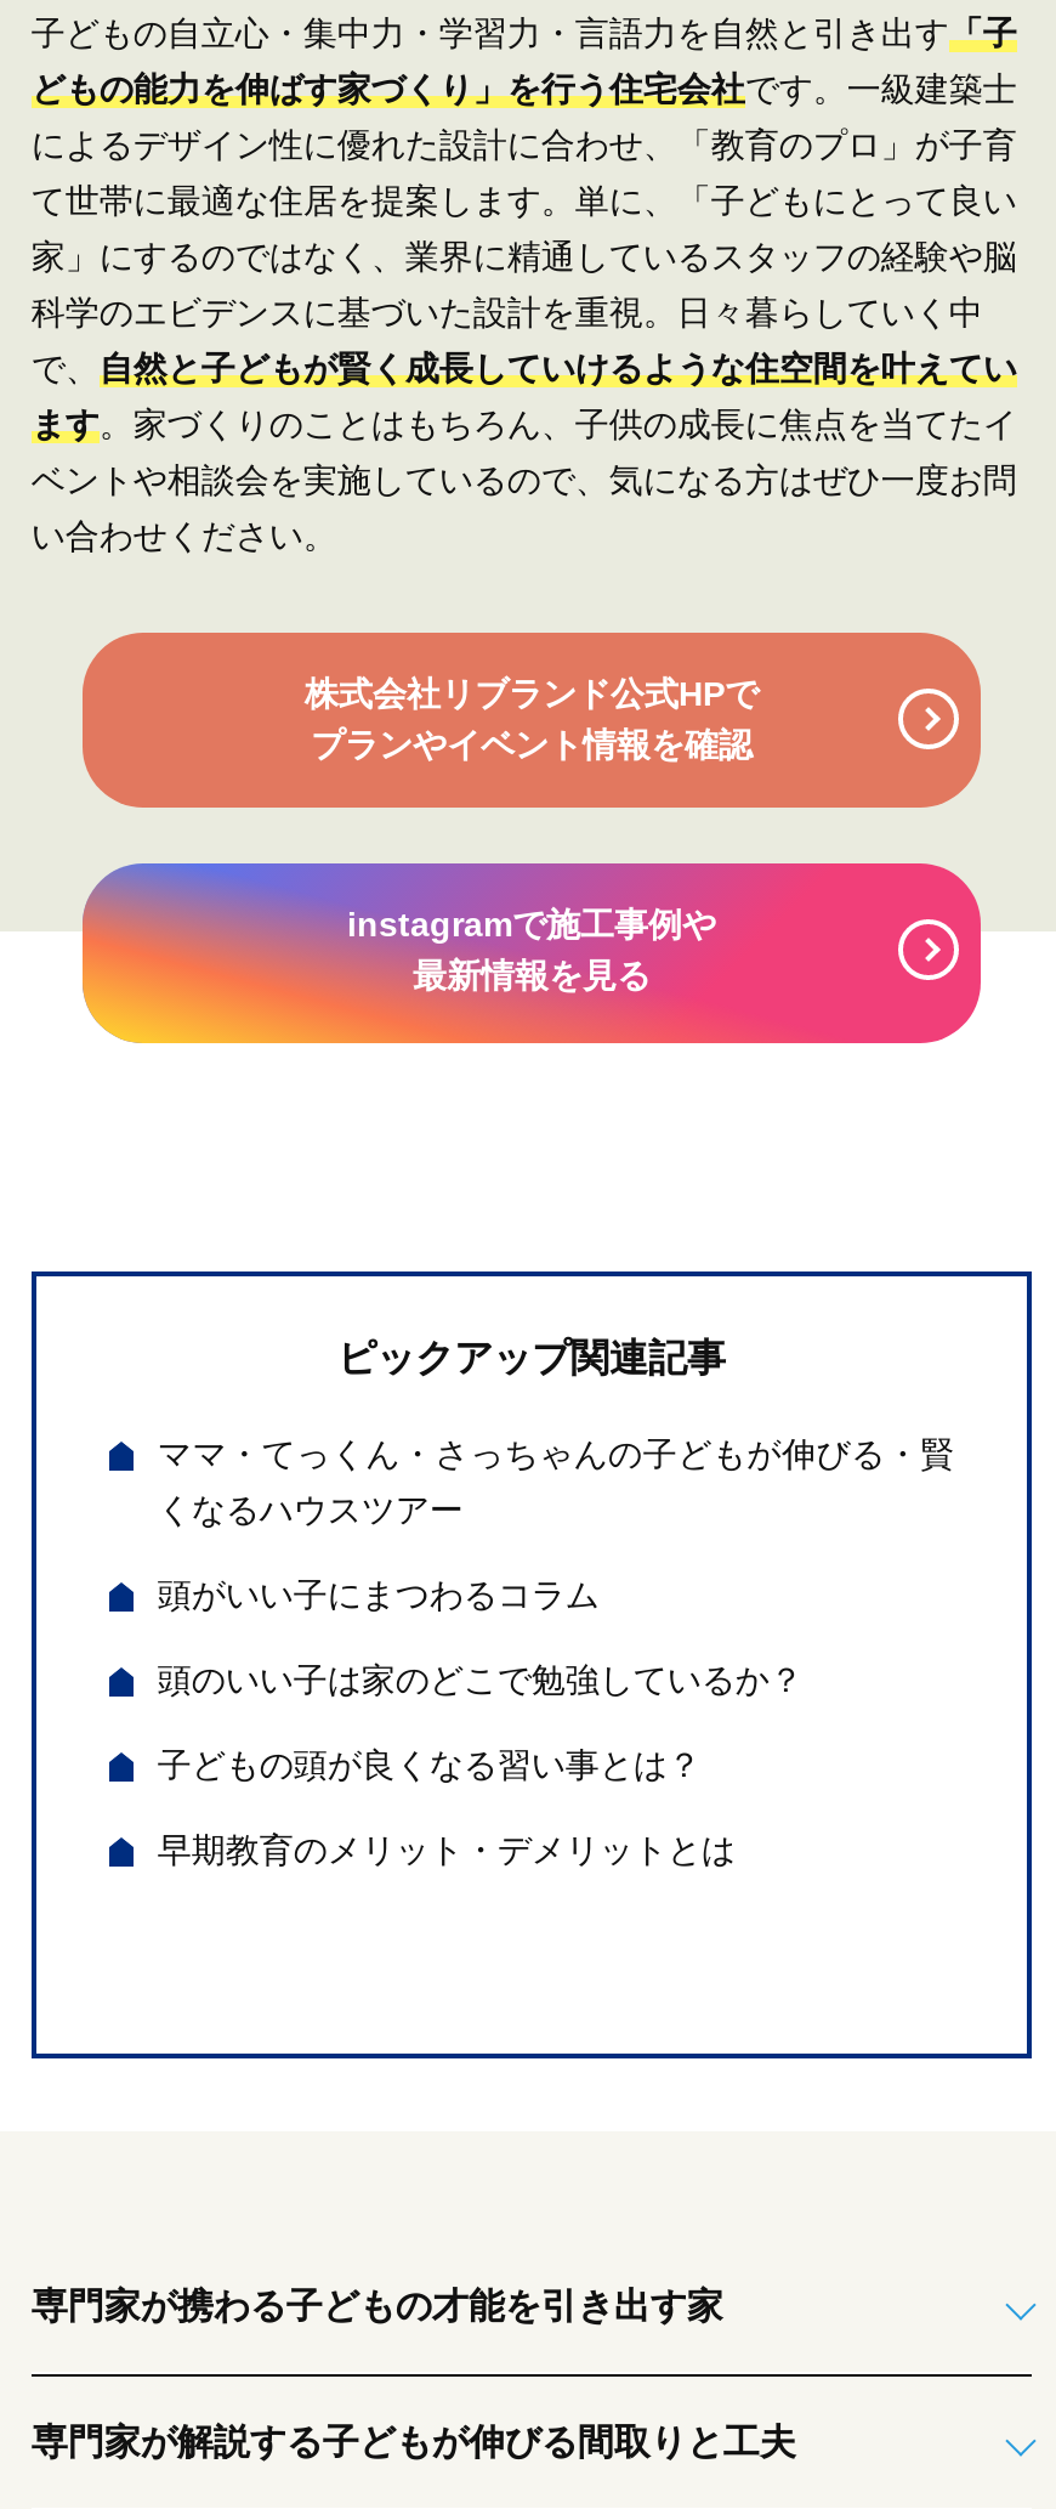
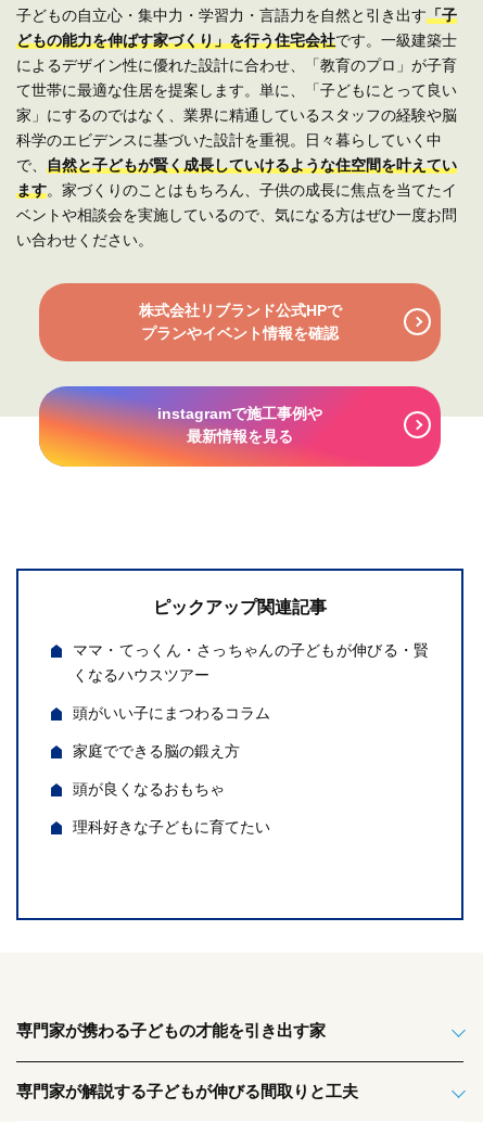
[158,1659,803,1698] 頭のいい子は家のどこで勉強しているか？ -> [73,742,240,759] 家庭でできる脳の鍛え方
[158,1744,701,1783] 子どもの頭が良くなる習い事とは？ -> [73,780,225,797] 頭が良くなるおもちゃ
[158,1829,735,1868] 早期教育のメリット・デメリットとは -> [73,818,270,835] 理科好きな子どもに育てたい

